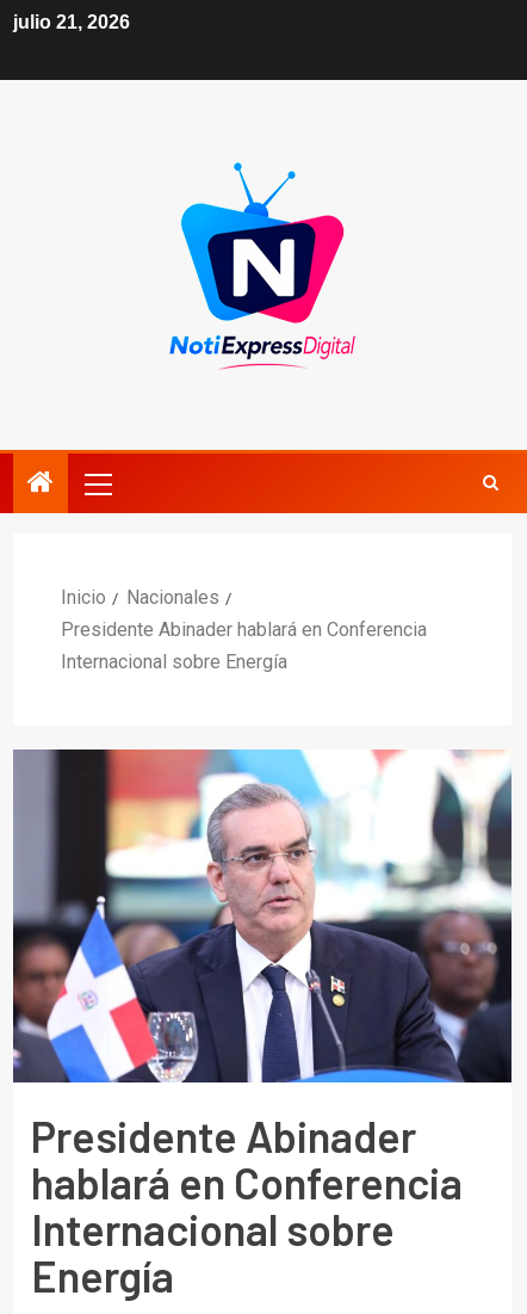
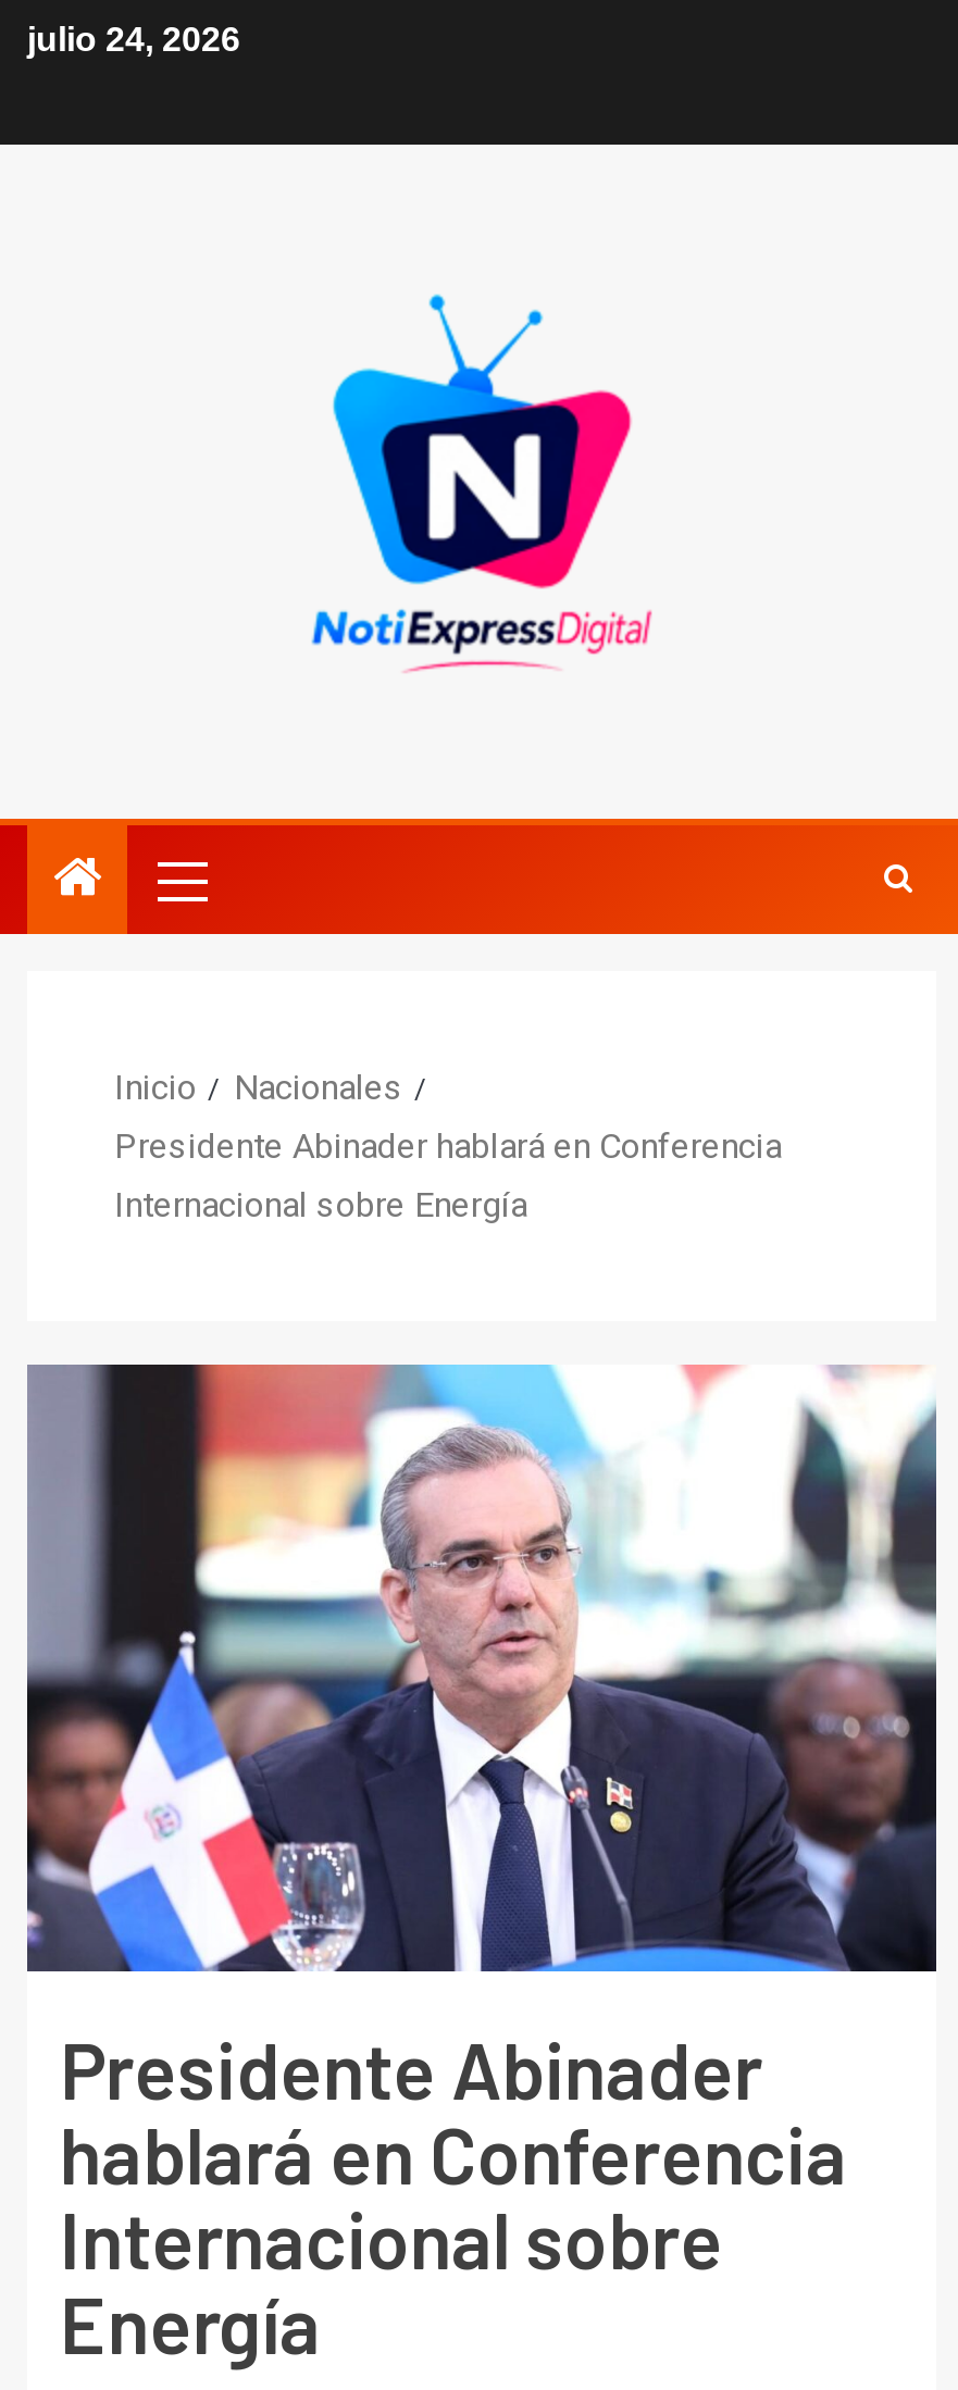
[13,12,130,33] julio 21, 2026 -> [27,21,240,58] julio 24, 2026

